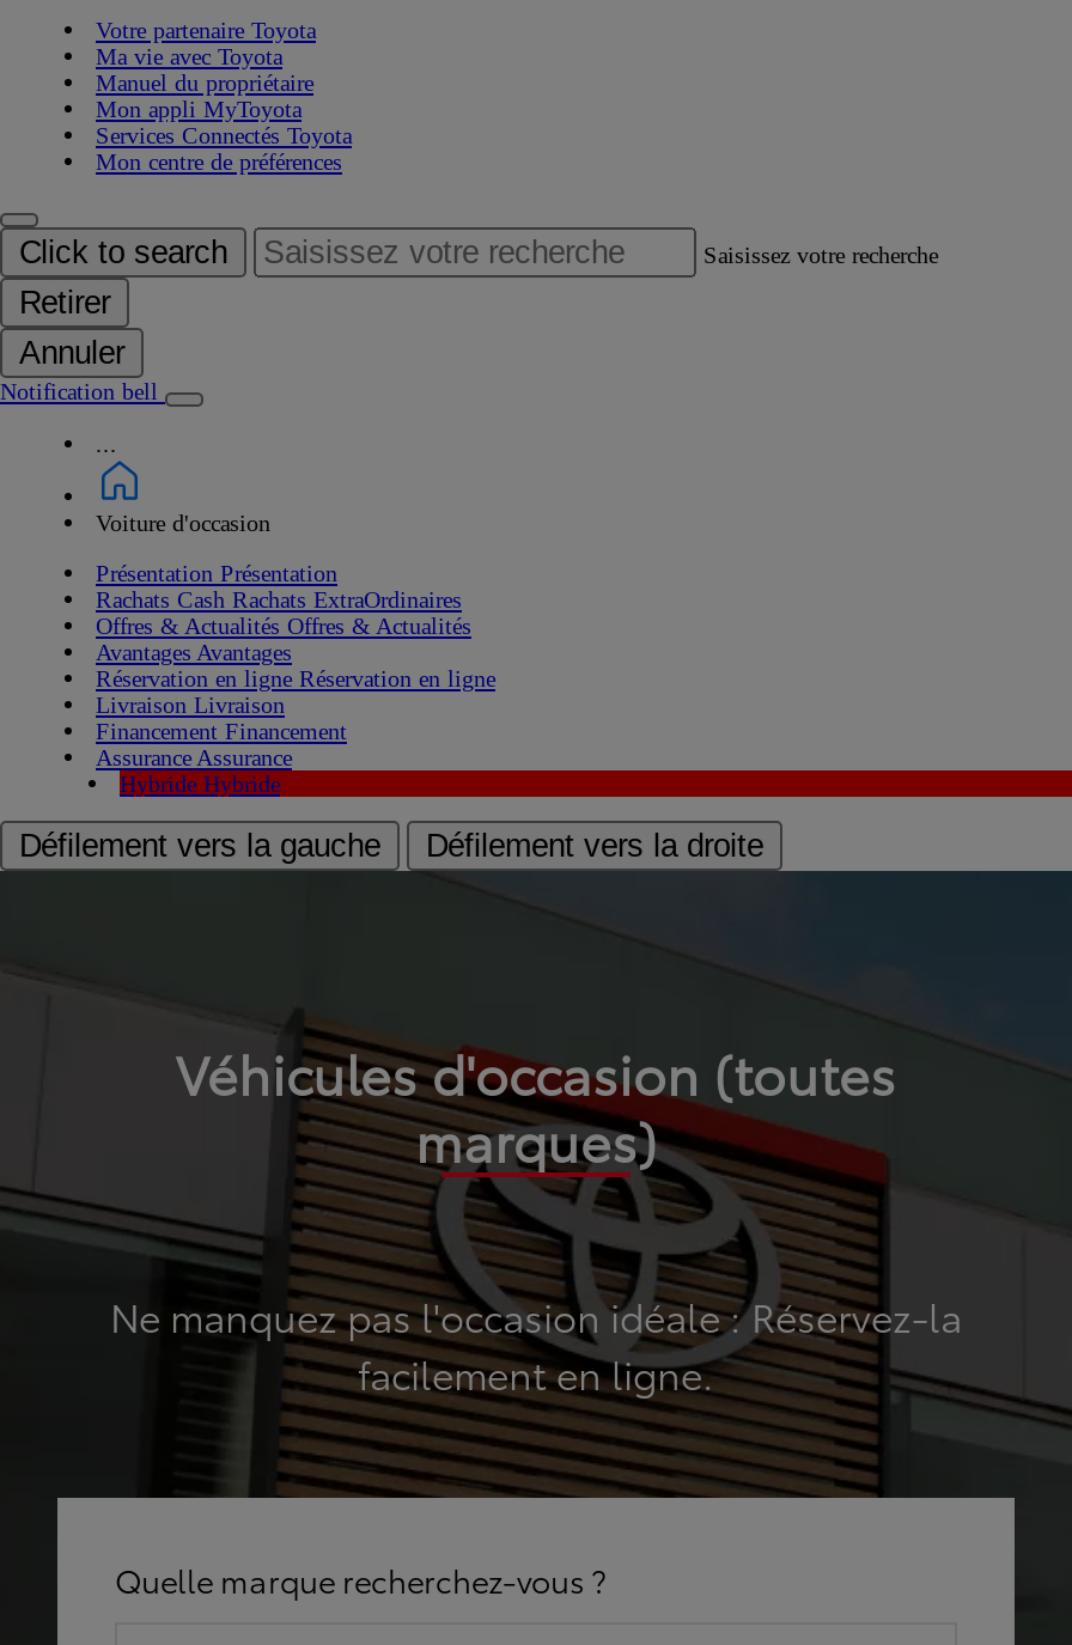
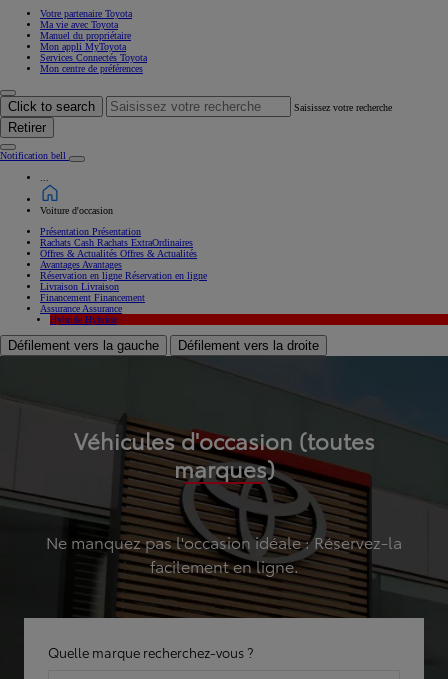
[19,334,124,370] Annuler -> none

